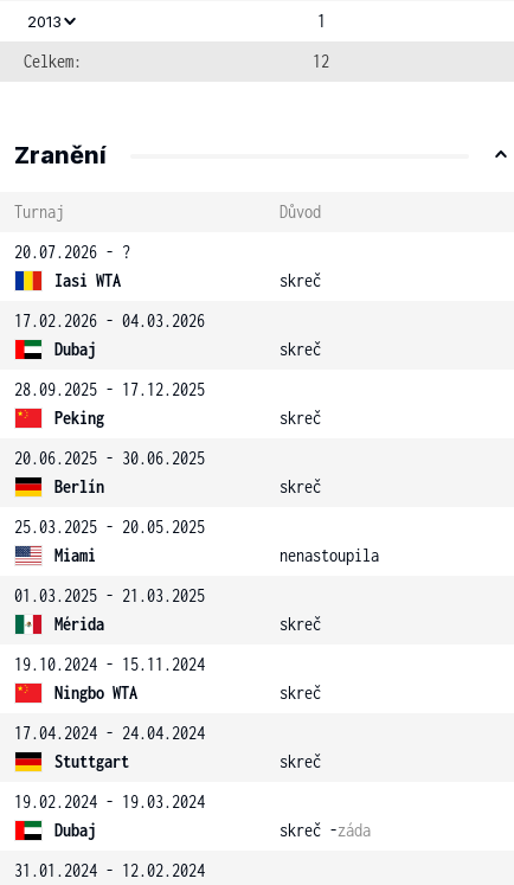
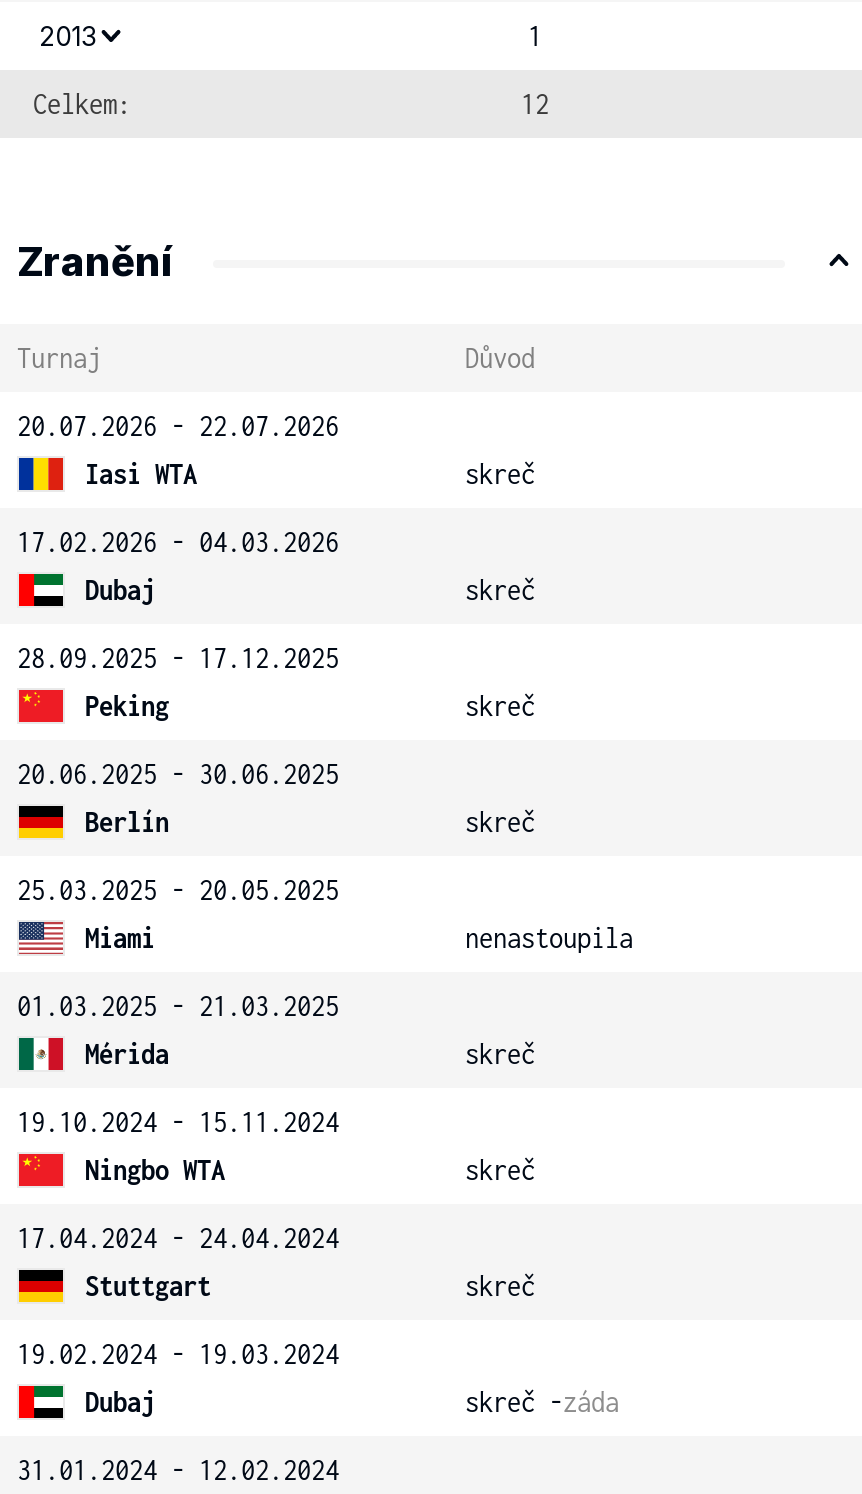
[14,242,130,262] 20.07.2026 - ? -> [17,408,339,442] 20.07.2026 - 22.07.2026

